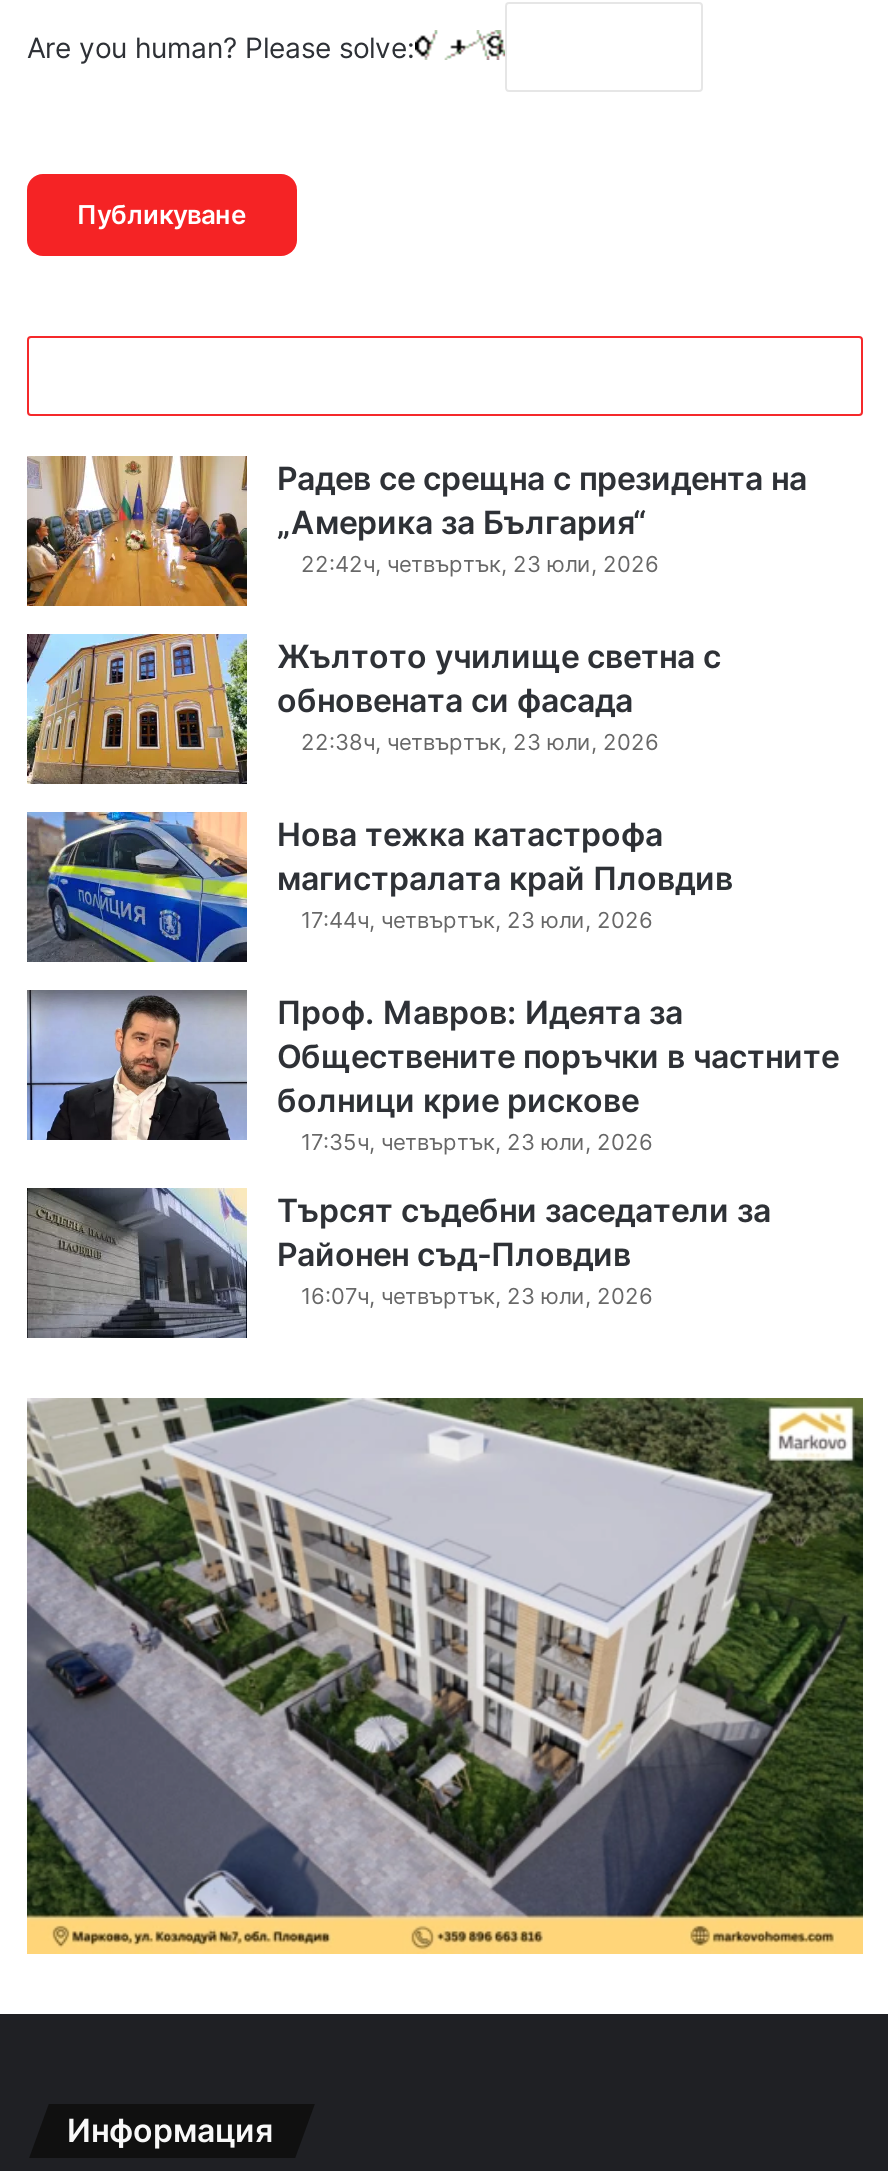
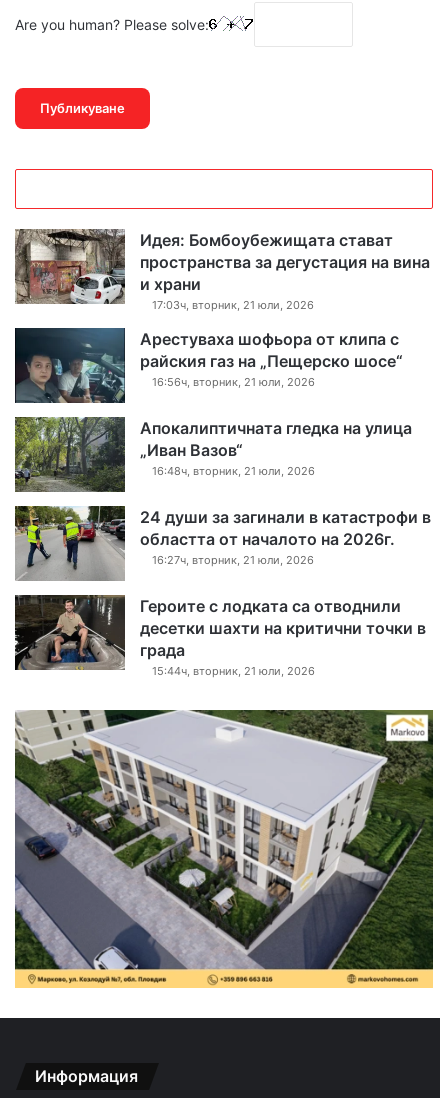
[27,456,807,608] [image] | Радев се срещна с президента на | „Америка за България“ | 22:42ч, четвъртък, 23 юли, 2026 -> [15,229,430,312] [image] | Идея: Бомбоубежищата стават | пространства за дегустация на вина | и храни | 17:03ч, вторник, 21 юли, 2026
[25,632,721,784] [image] | Жълтото училище светна с | обновената си фасада | 22:38ч, четвъртък, 23 юли, 2026 -> [14,327,403,403] [image] | Арестуваха шофьора от клипа с | райския газ на „Пещерско шосе“ | 16:56ч, вторник, 21 юли, 2026
[27,810,733,964] [image] | Нова тежка катастрофа | магистралата край Пловдив | 17:44ч, четвъртък, 23 юли, 2026 -> [15,416,412,493] [image] | Апокалиптичната гледка на улица | „Иван Вазов“ | 16:48ч, вторник, 21 юли, 2026
[27,988,839,1156] [image] | Проф. Мавров: Идеята за | Обществените поръчки в частните | болници крие рискове | 17:35ч, четвъртък, 23 юли, 2026 -> [14,505,431,582] [image] | 24 души за загинали в катастрофи в | областта от началото на 2026г. | 16:27ч, вторник, 21 юли, 2026
[27,1186,771,1340] [image] | Търсят съдебни заседатели за | Районен съд-Пловдив | 16:07ч, четвъртък, 23 юли, 2026 -> [15,594,426,678] [image] | Героите с лодката са отводнили | десетки шахти на критични точки в | града | 15:44ч, вторник, 21 юли, 2026

